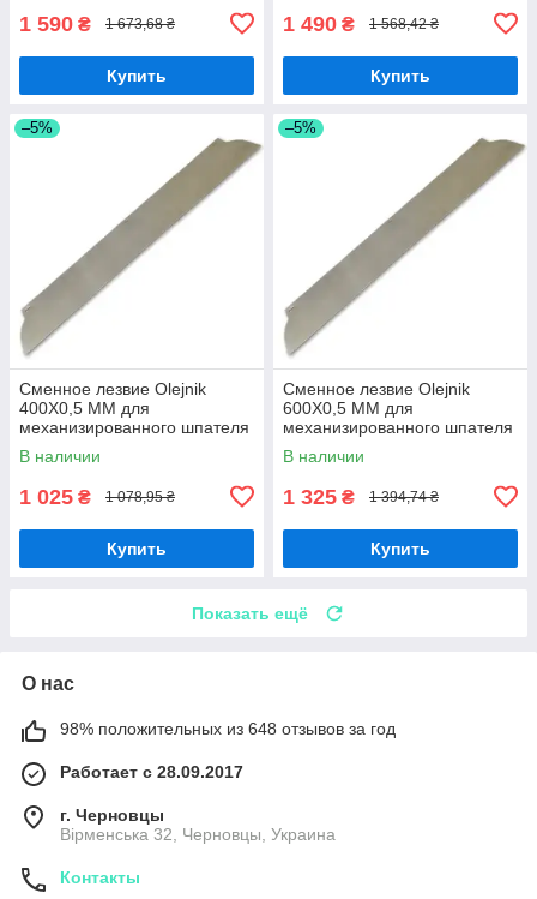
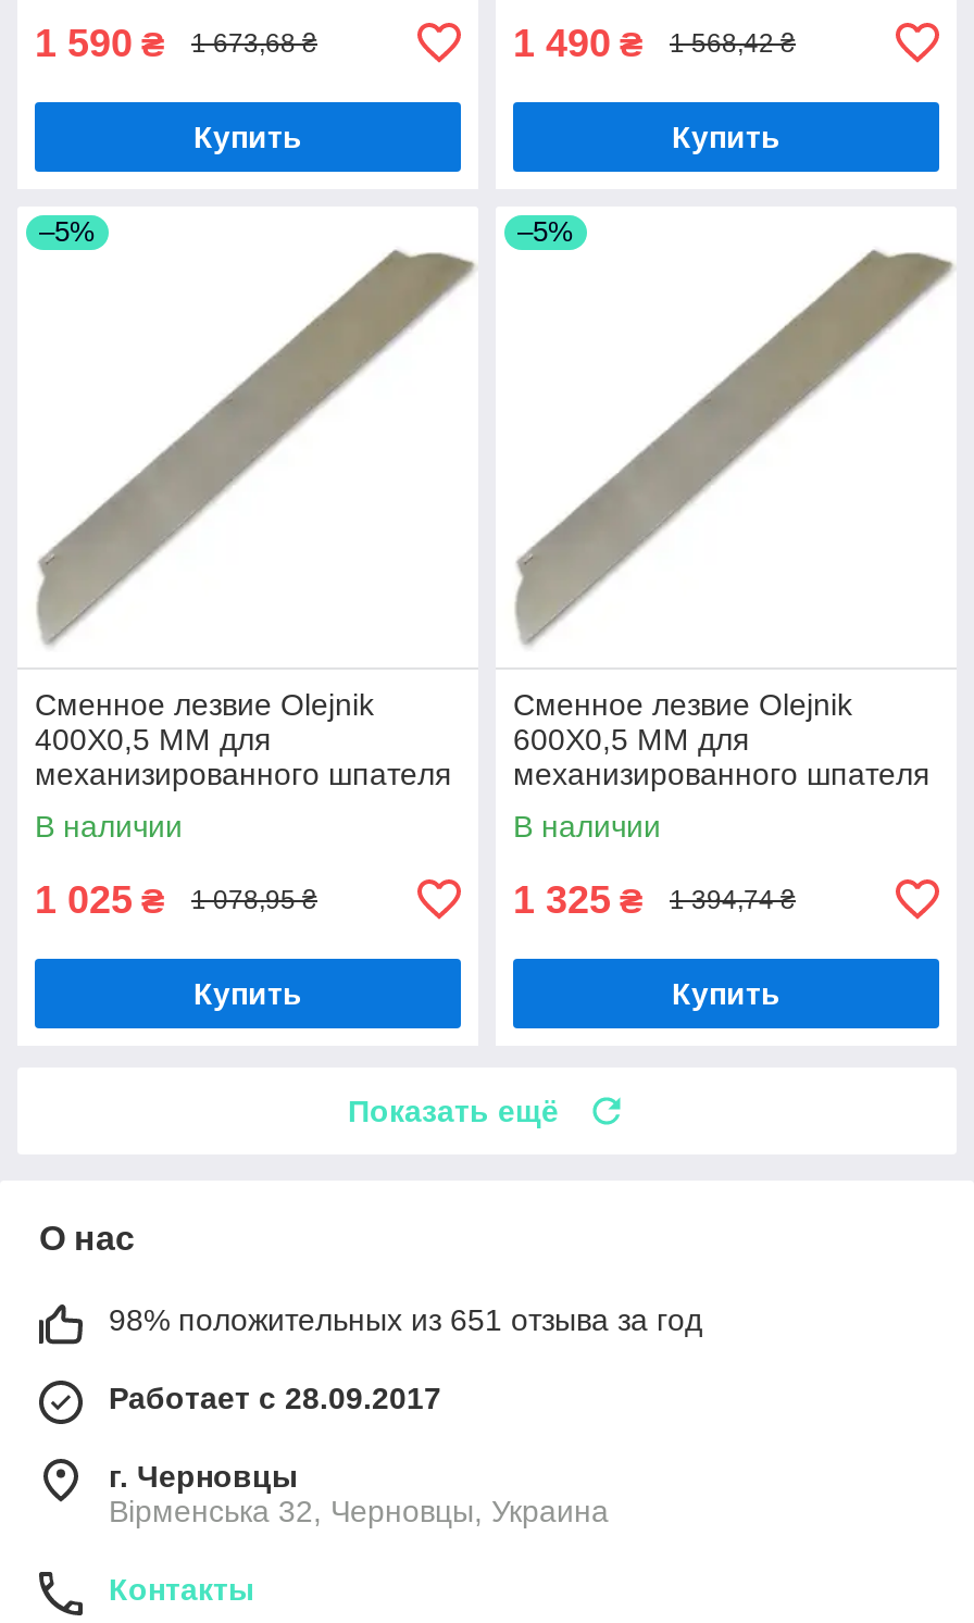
[60,719,396,738] 98% положительных из 648 отзывов за год -> [109,1302,702,1337] 98% положительных из 651 отзыва за год

